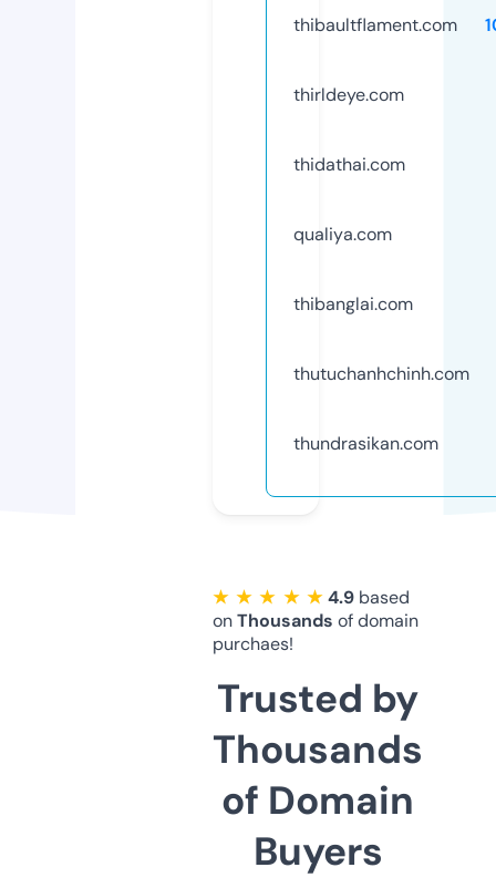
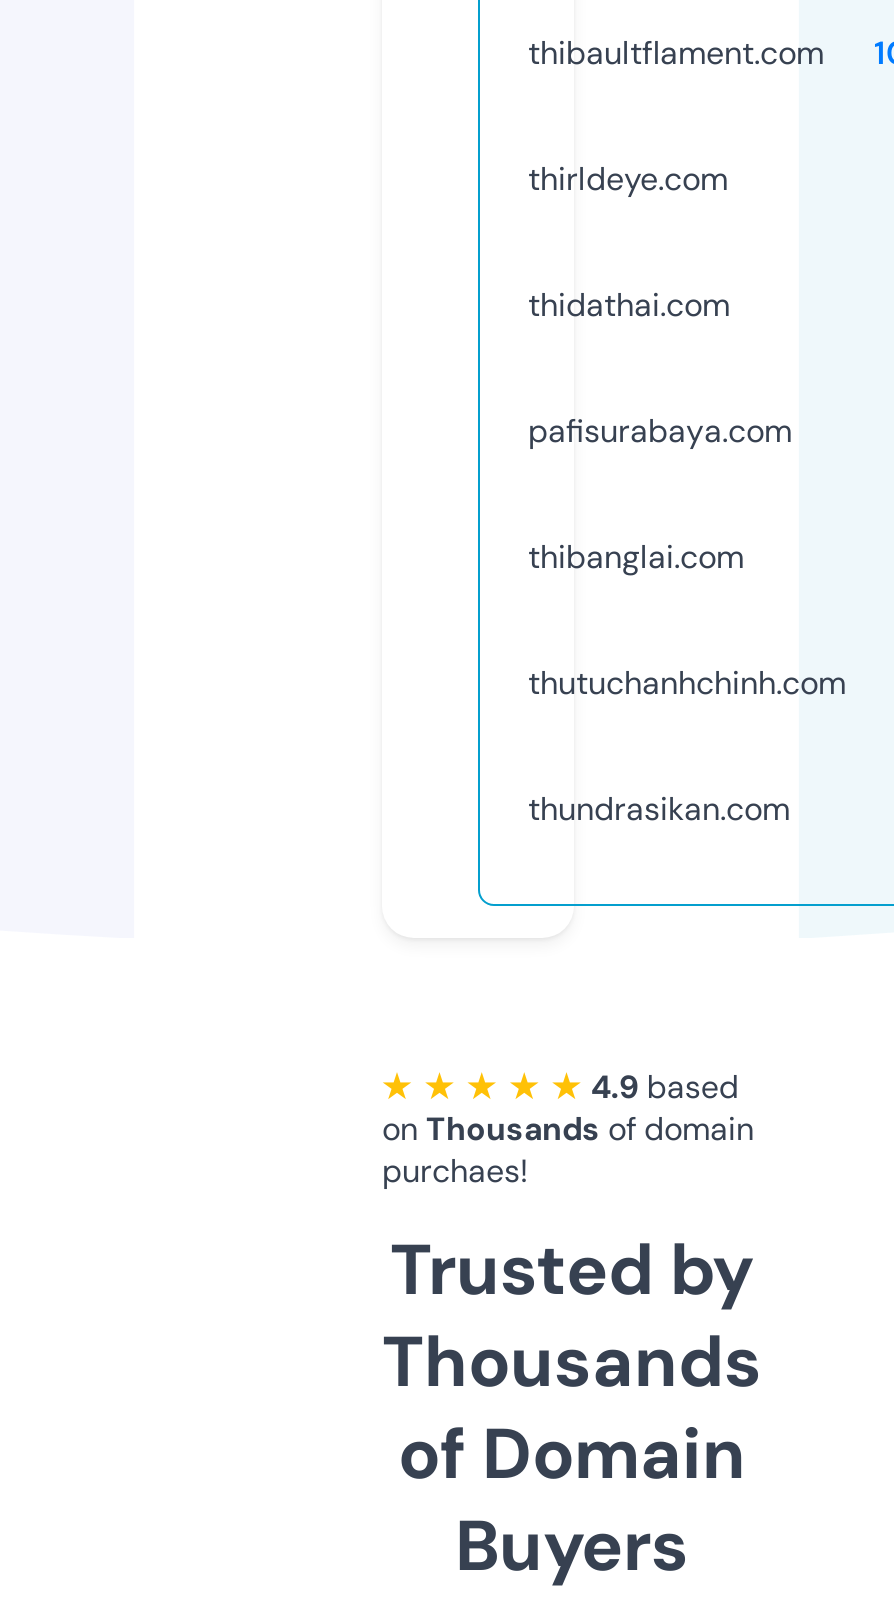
[293,222,392,246] qualiya.com -> [528,410,792,452] pafisurabaya.com

